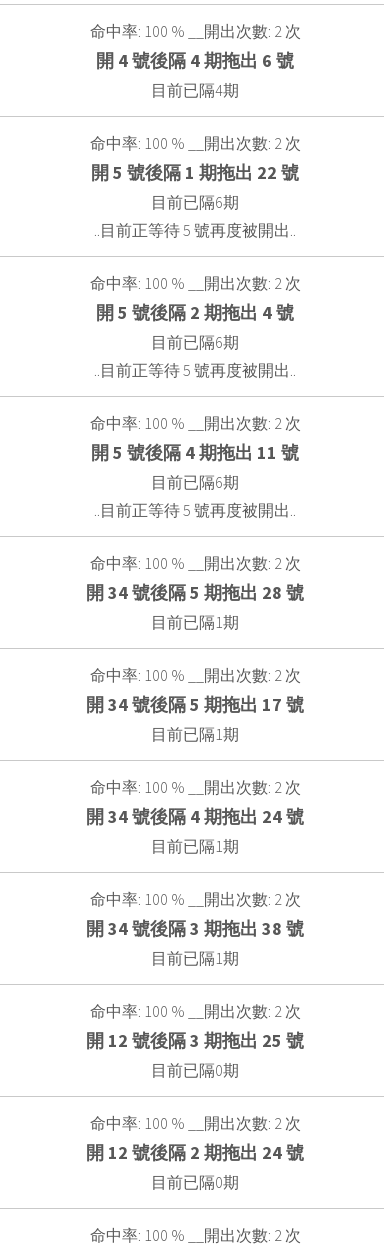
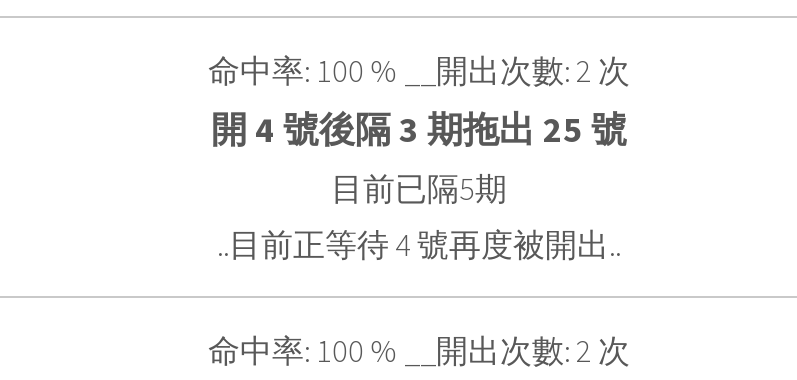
[86,49,304,1192] 開 4 號後隔 4 期拖出 6 號 | 目前已隔4期 | 命中率: 100 % __開出次數: 2 次 | 開 5 號後隔 1 期拖出 22 號 | 目前已隔6期 | ..目前正等待 5 號再度被開出.. | 命中率: 100 % __開出次數: 2 次 | 開 5 號後隔 2 期拖出 4 號 | 目前已隔6期 | ..目前正等待 5 號再度被開出.. | 命中率: 100 % __開出次數: 2 次 | 開 5 號後隔 4 期拖出 11 號 | 目前已隔6期 | ..目前正等待 5 號再度被開出.. | 命中率: 100 % __開出次數: 2 次 | 開 34 號後隔 5 期拖出 28 號 | 目前已隔1期 | 命中率: 100 % __開出次數: 2 次 | 開 34 號後隔 5 期拖出 17 號 | 目前已隔1期 | 命中率: 100 % __開出次數: 2 次 | 開 34 號後隔 4 期拖出 24 號 | 目前已隔1期 | 命中率: 100 % __開出次數: 2 次 | 開 34 號後隔 3 期拖出 38 號 | 目前已隔1期 | 命中率: 100 % __開出次數: 2 次 | 開 12 號後隔 3 期拖出 25 號 | 目前已隔0期 | 命中率: 100 % __開出次數: 2 次 | 開 12 號後隔 2 期拖出 24 號 | 目前已隔0期 -> [211,107,627,265] 開 4 號後隔 3 期拖出 25 號 | 目前已隔5期 | ..目前正等待 4 號再度被開出..

